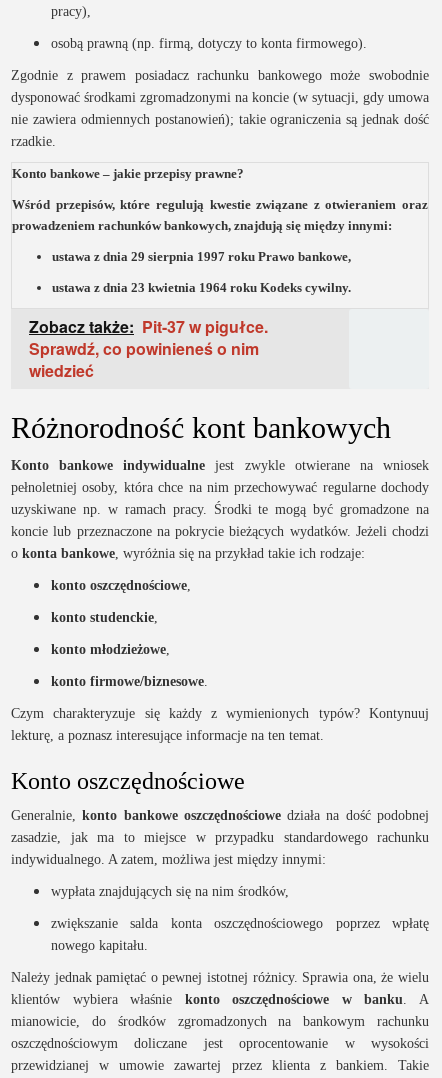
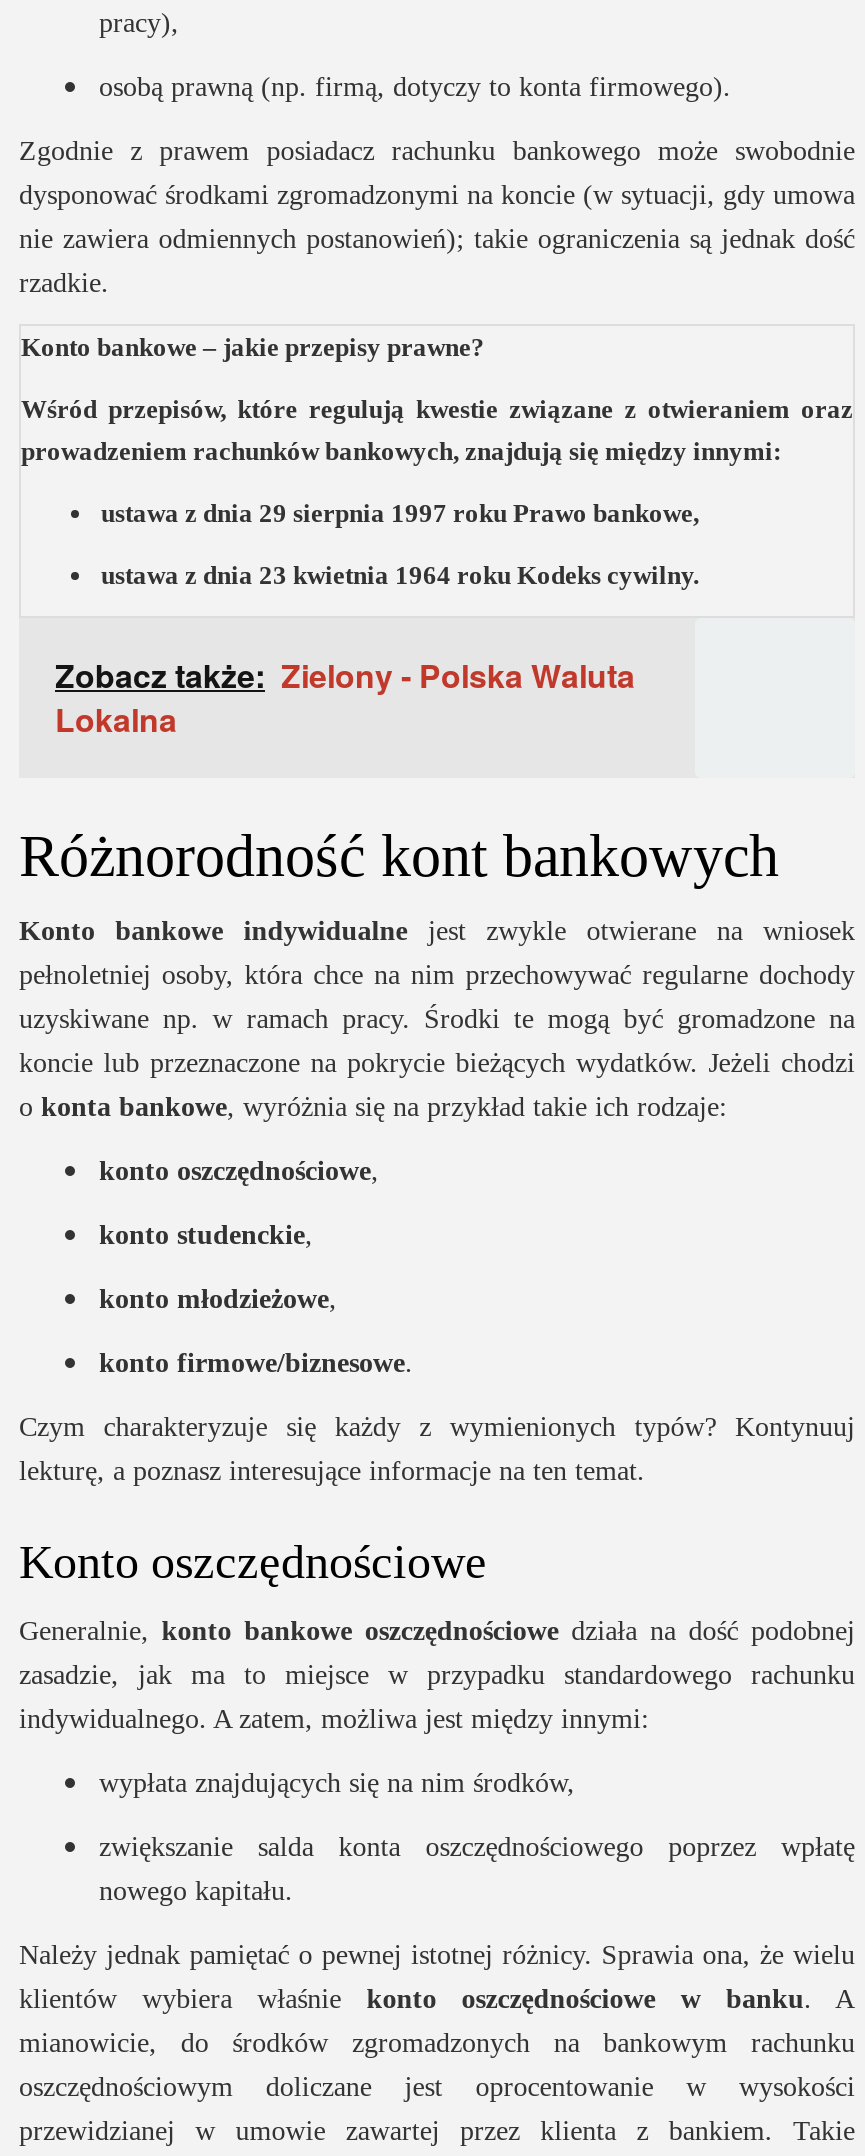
[29,315,268,382] Zobacz także: Pit-37 w pigułce. | Sprawdź, co powinieneś o nim | wiedzieć -> [55,652,635,742] Zobacz także: Zielony - Polska Waluta | Lokalna

